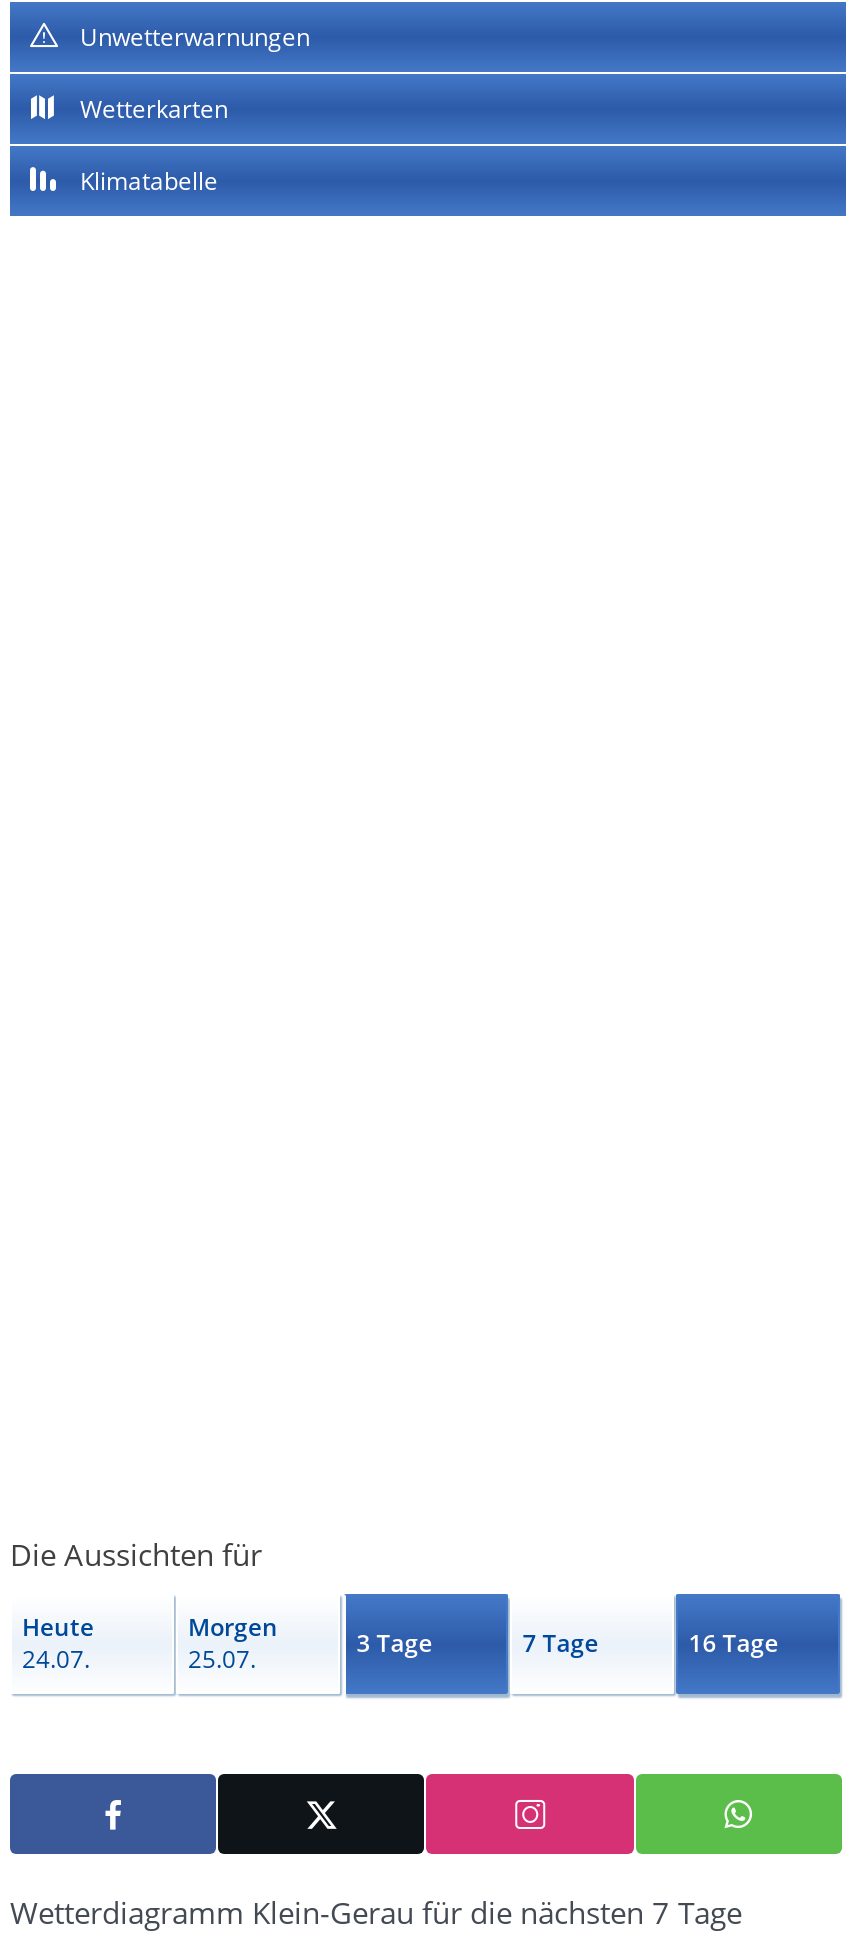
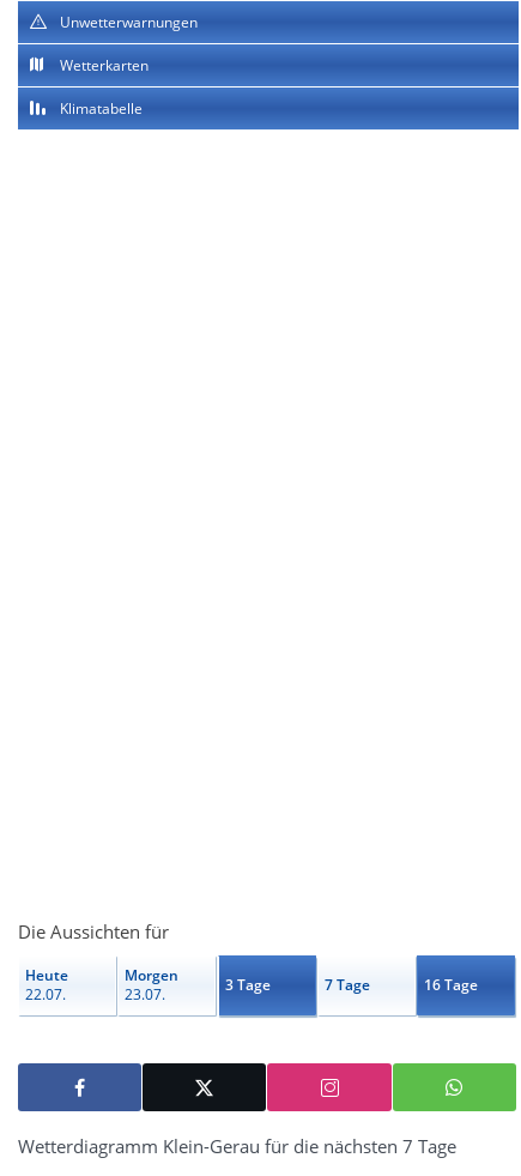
[22,1643,90,1677] 24.07. -> [25,985,66,1005] 22.07.
[188,1643,256,1677] 25.07. -> [125,985,165,1005] 23.07.

